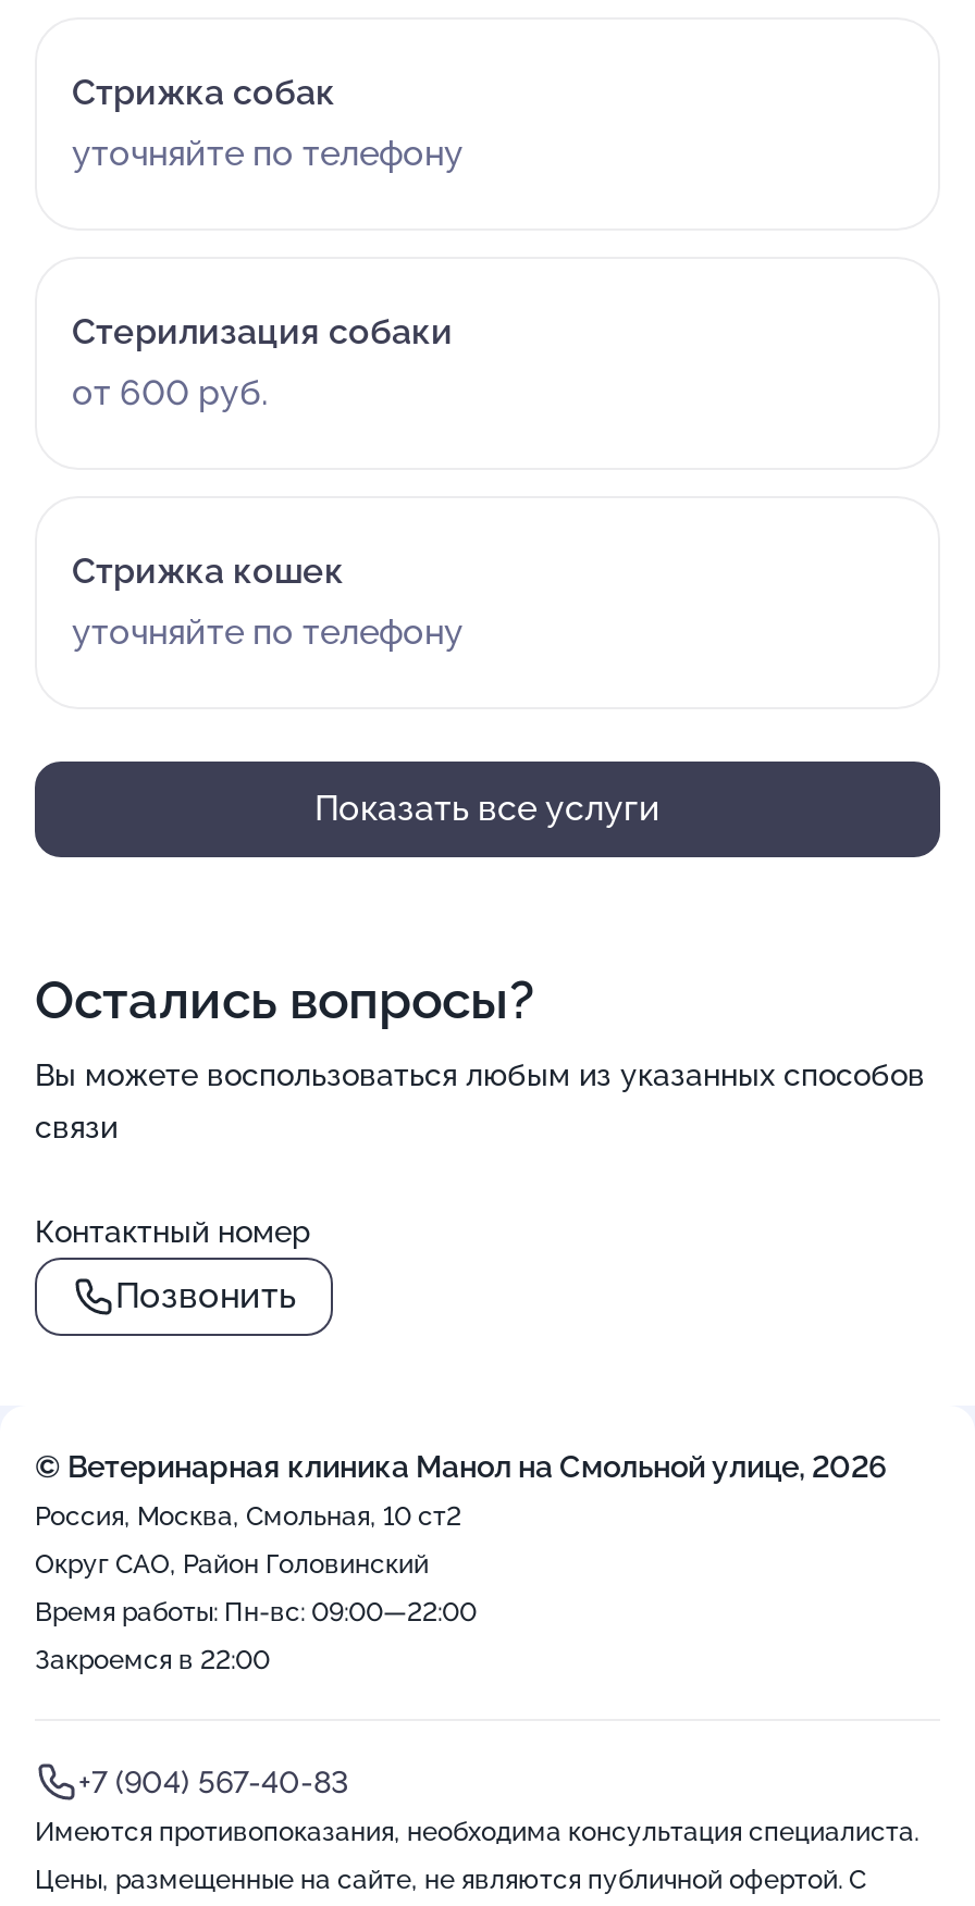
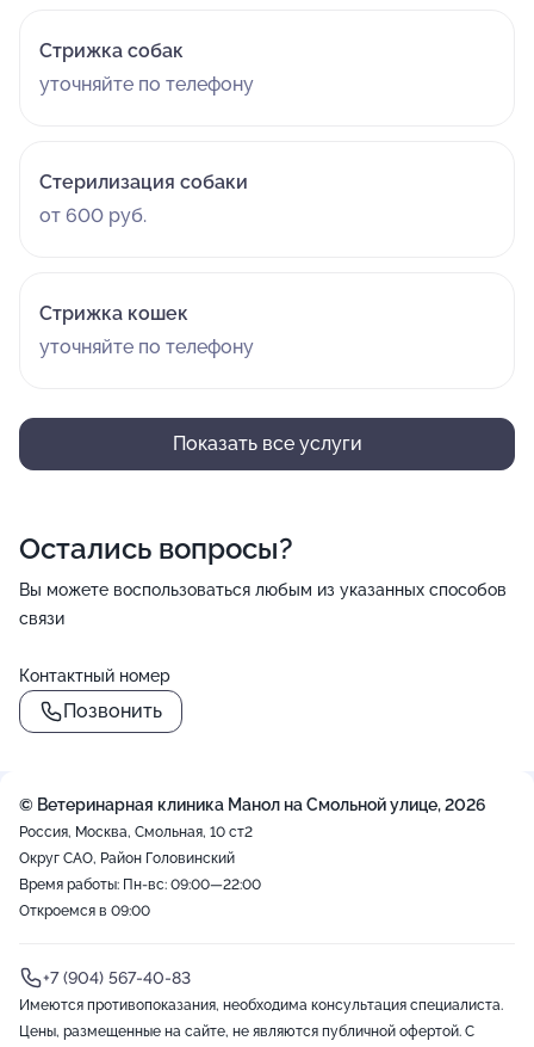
[35,1645,270,1675] Закроемся в 22:00 -> [19,903,150,919] Откроемся в 09:00

